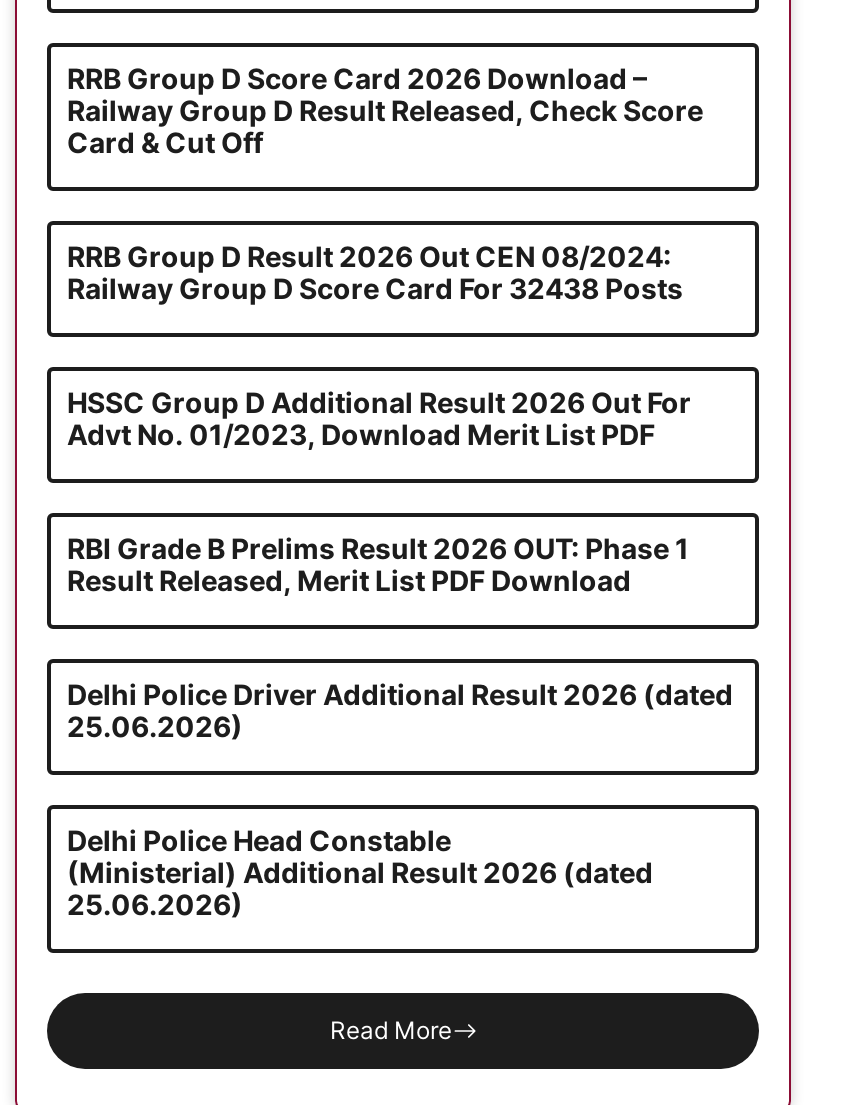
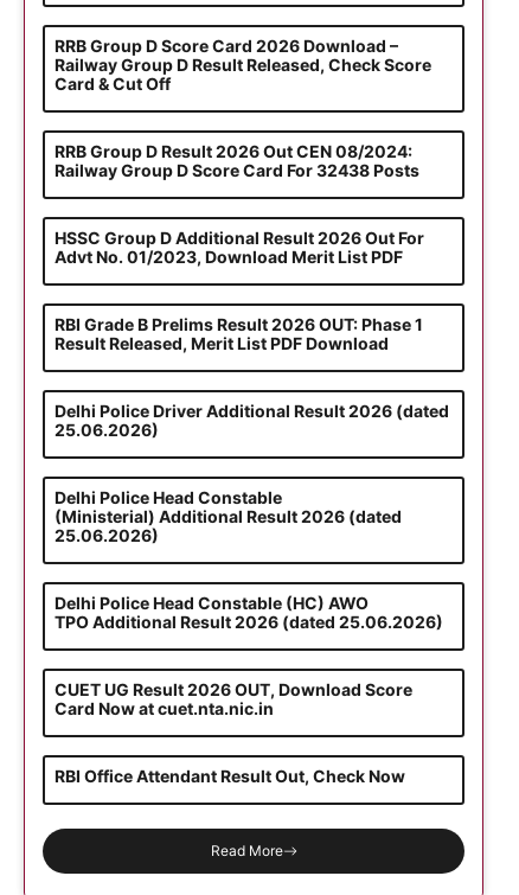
none -> [55,593,443,786] Delhi Police Head Constable (HC) AWO | TPO Additional Result 2026 (dated 25.06.2026) | CUET UG Result 2026 OUT, Download Score | Card Now at cuet.nta.nic.in | RBI Office Attendant Result Out, Check Now

